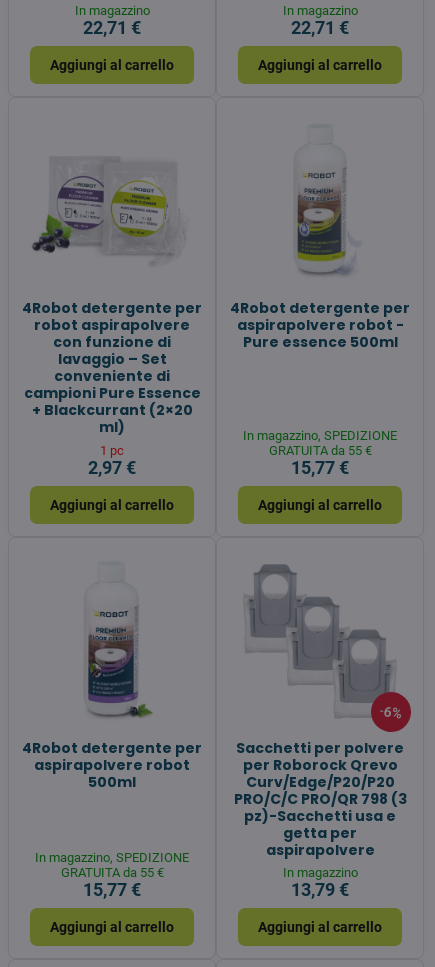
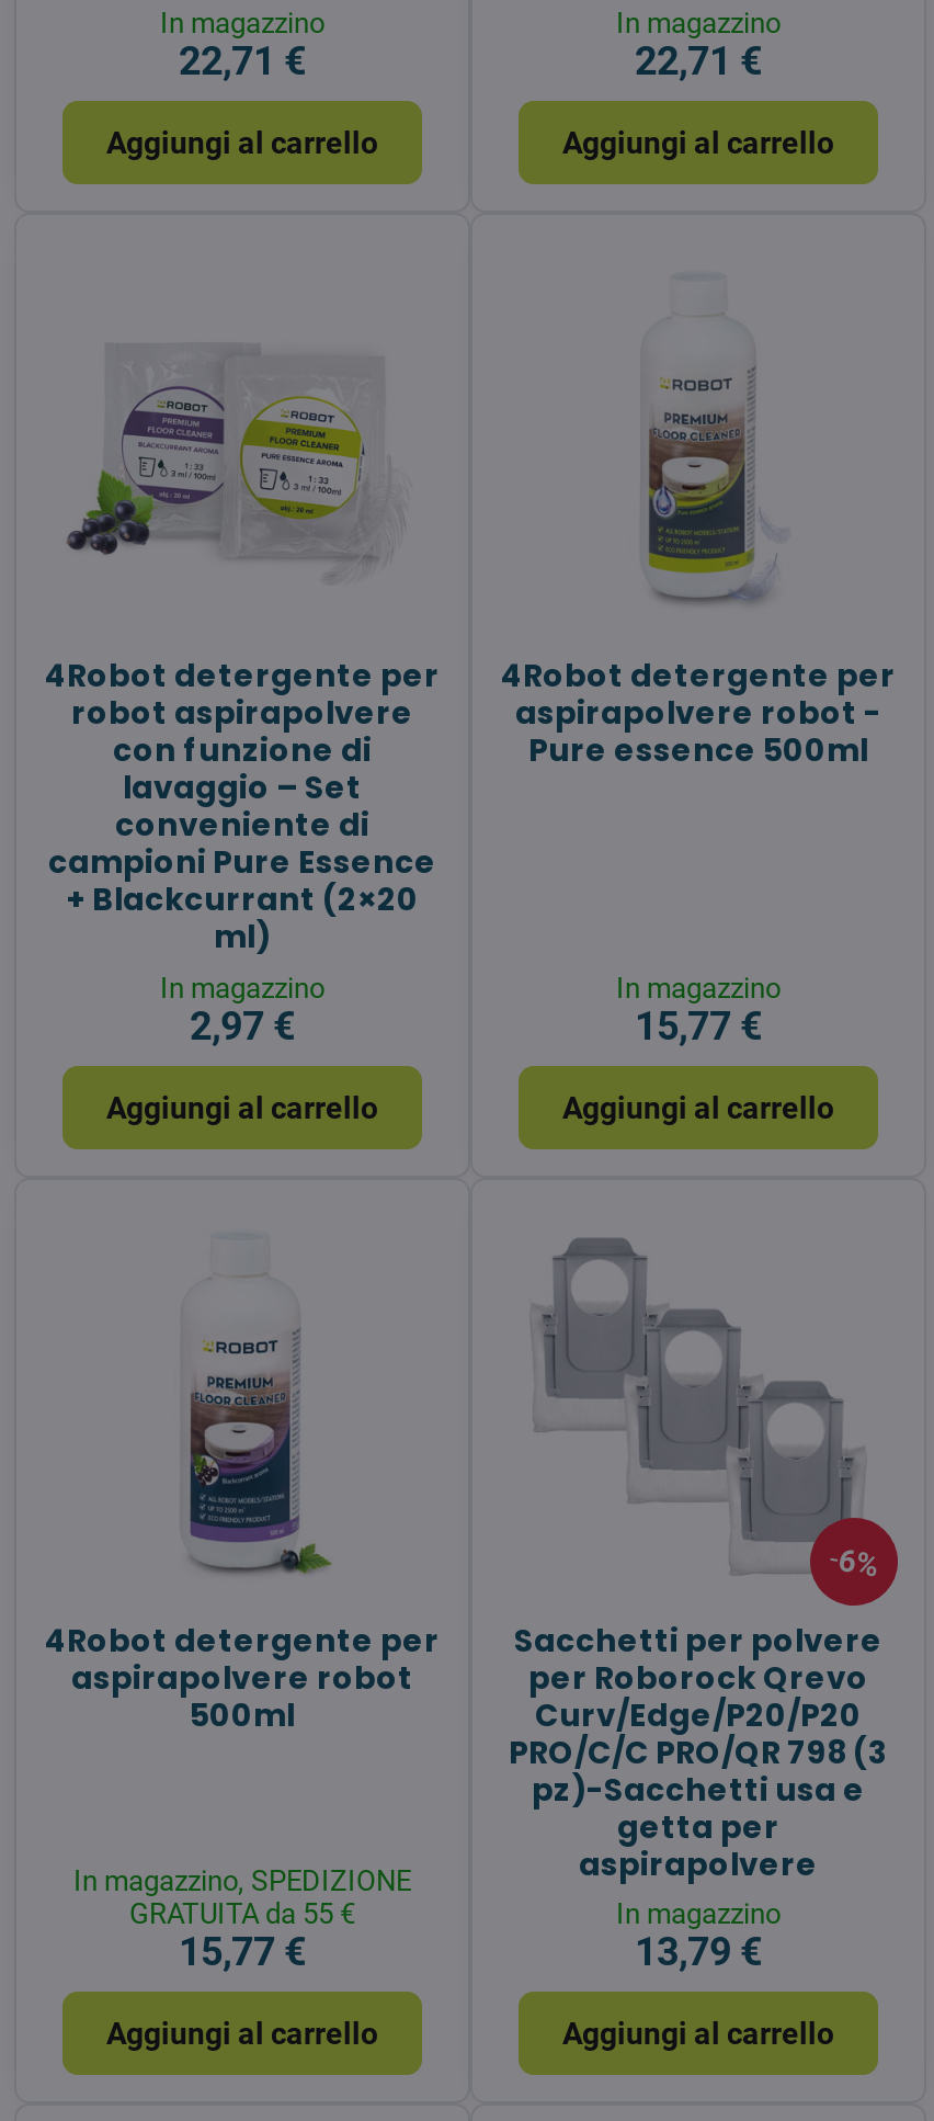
[243,427,397,457] In magazzino, SPEDIZIONE | GRATUITA da 55 € -> [616,971,781,1003] In magazzino
[100,442,124,457] 1 pc -> [160,971,324,1003] In magazzino

